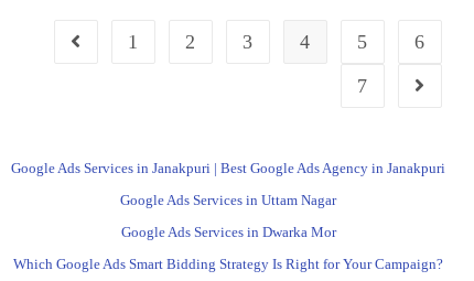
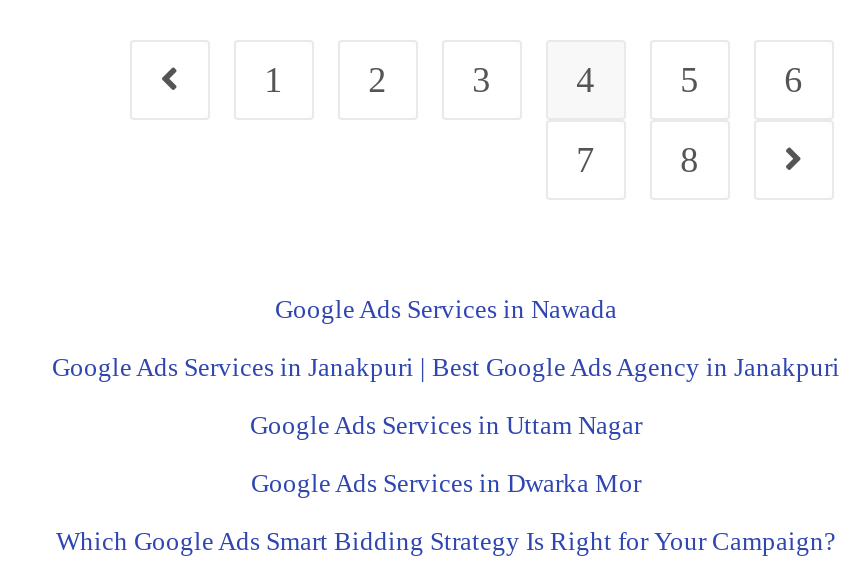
none -> [275,295,617,325] Google Ads Services in Nawada
none -> [680,141,698,181] 8

